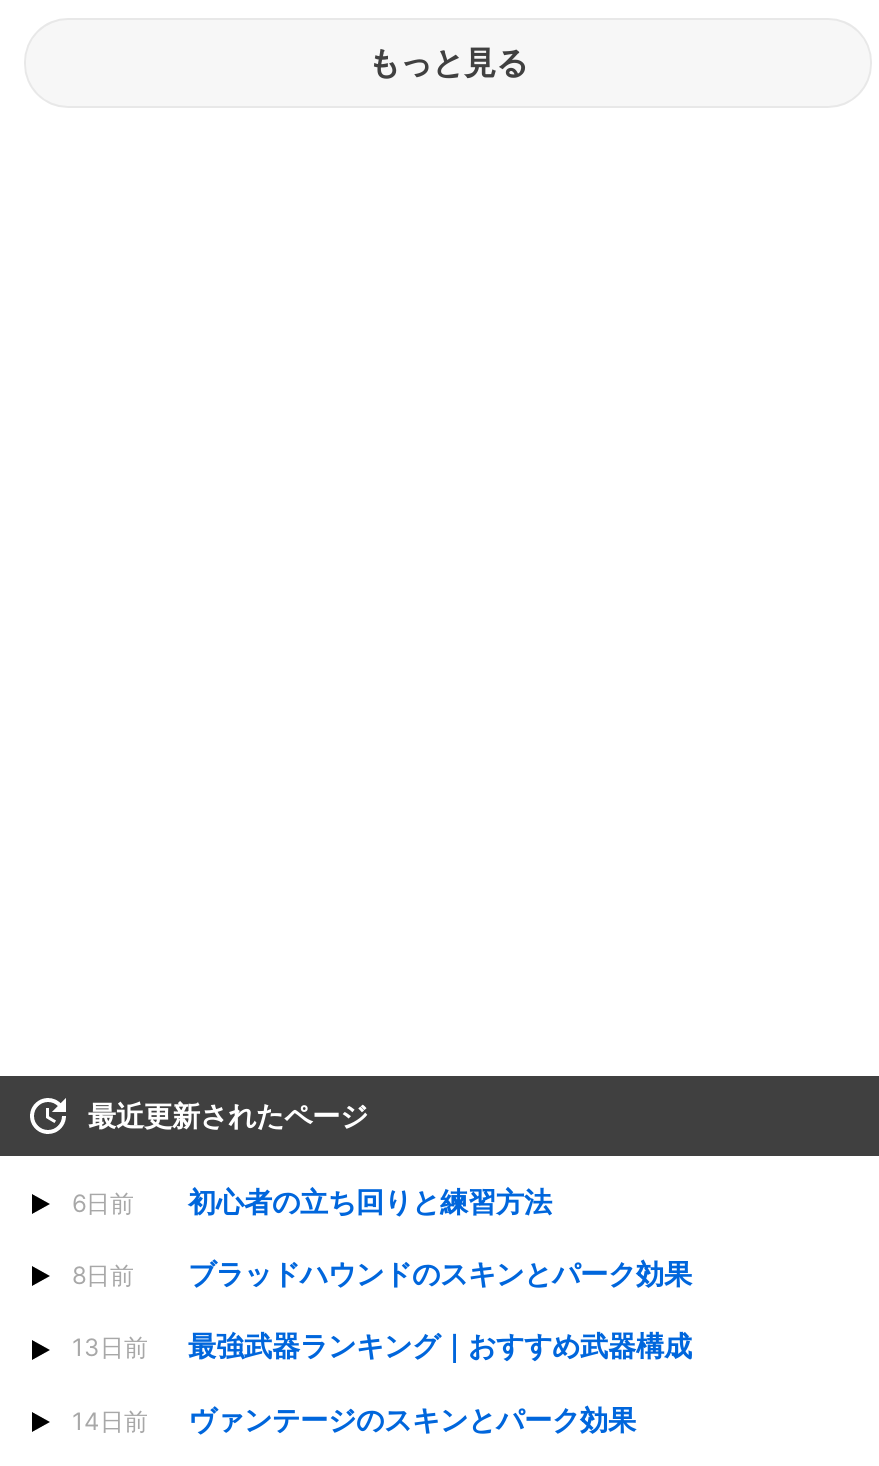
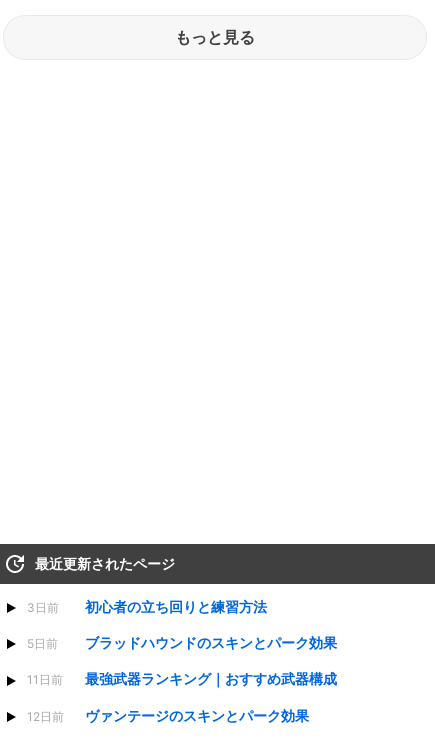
[72,1184,552,1218] 6日前 初心者の立ち回りと練習方法 -> [27,598,267,615] 3日前 初心者の立ち回りと練習方法
[72,1256,692,1290] 8日前 ブラッドハウンドのスキンとパーク効果 -> [27,634,337,651] 5日前 ブラッドハウンドのスキンとパーク効果
[72,1329,692,1363] 13日前 最強武器ランキング｜おすすめ武器構成 -> [27,670,337,687] 11日前 最強武器ランキング｜おすすめ武器構成
[72,1401,636,1435] 14日前 ヴァンテージのスキンとパーク効果 -> [27,707,309,724] 12日前 ヴァンテージのスキンとパーク効果

